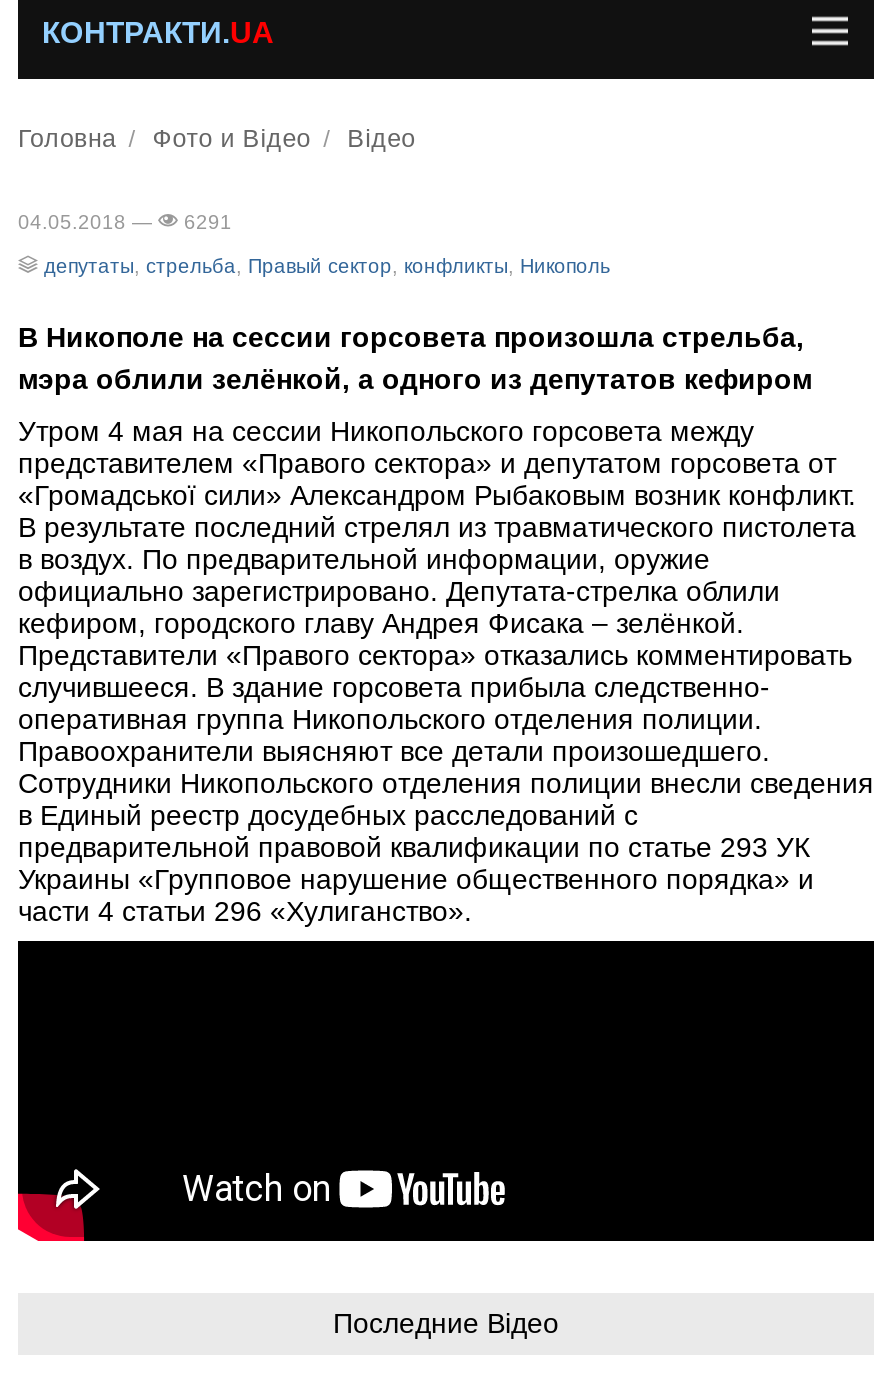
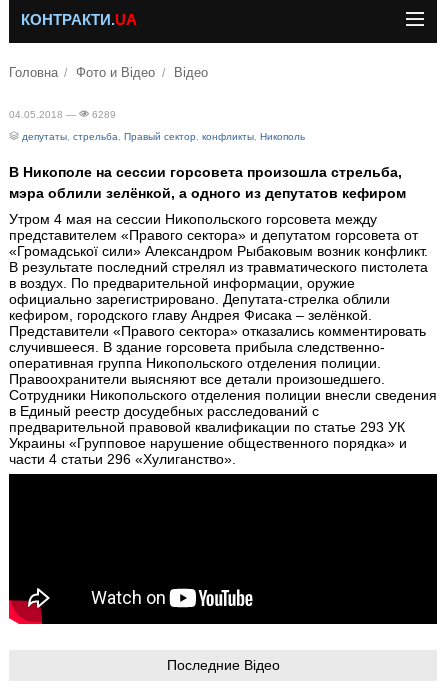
[18,211,232,233] 04.05.2018 — 6291 -> [9,109,116,120] 04.05.2018 — 6289

